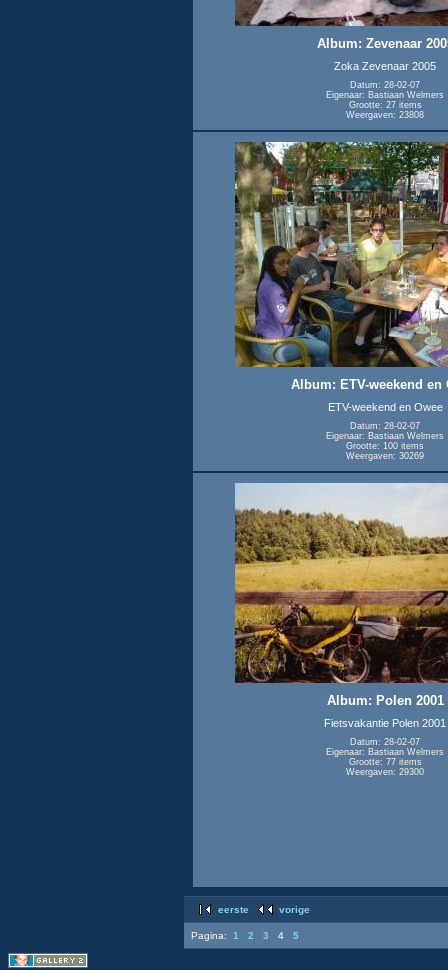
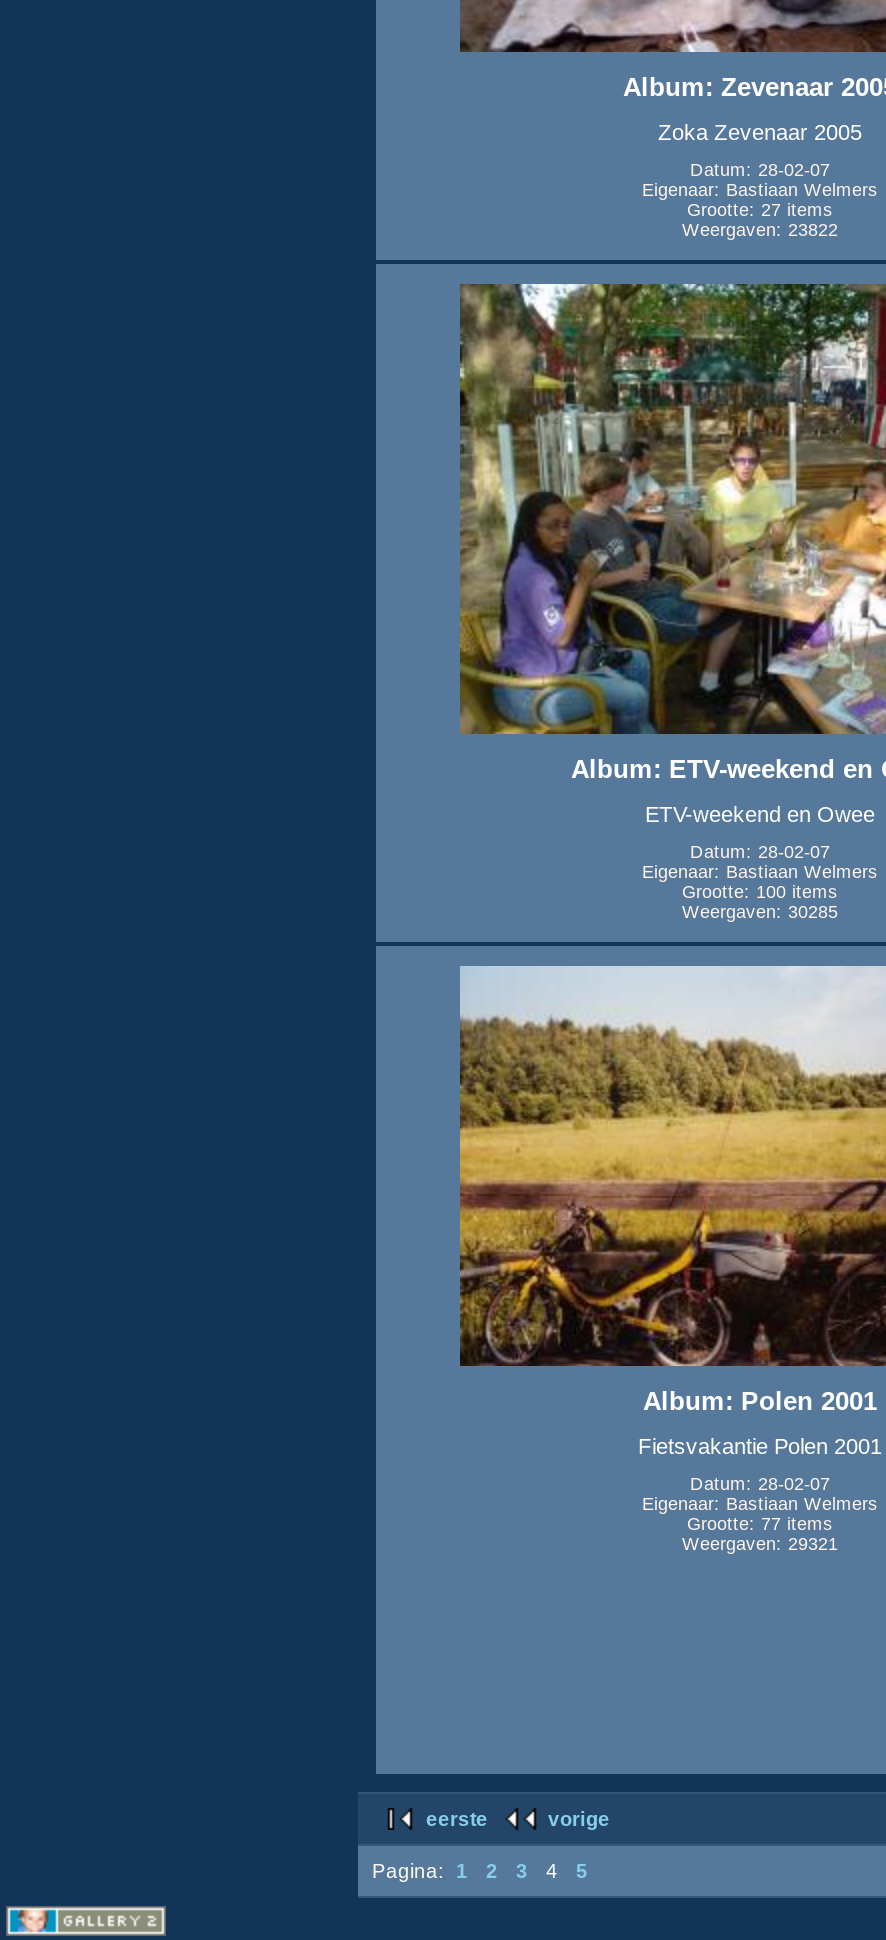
[346,110,424,120] Weergaven: 23808 -> [682,221,838,241] Weergaven: 23822
[346,451,424,461] Weergaven: 30269 -> [682,903,838,923] Weergaven: 30285
[346,767,424,777] Weergaven: 29300 -> [682,1535,838,1555] Weergaven: 29321

